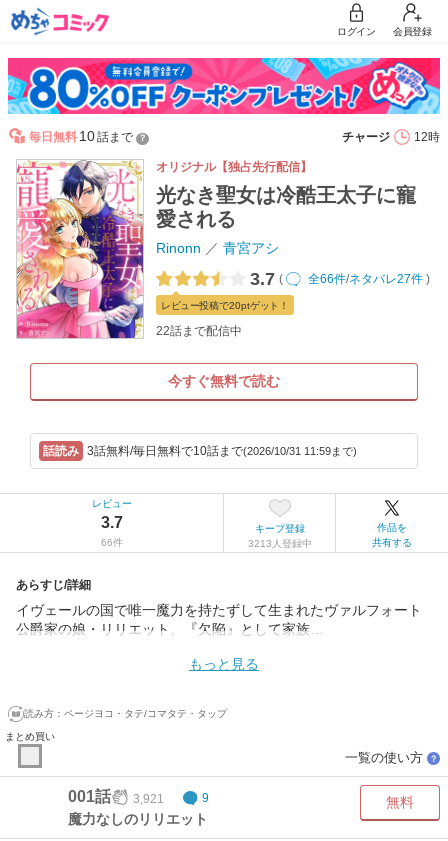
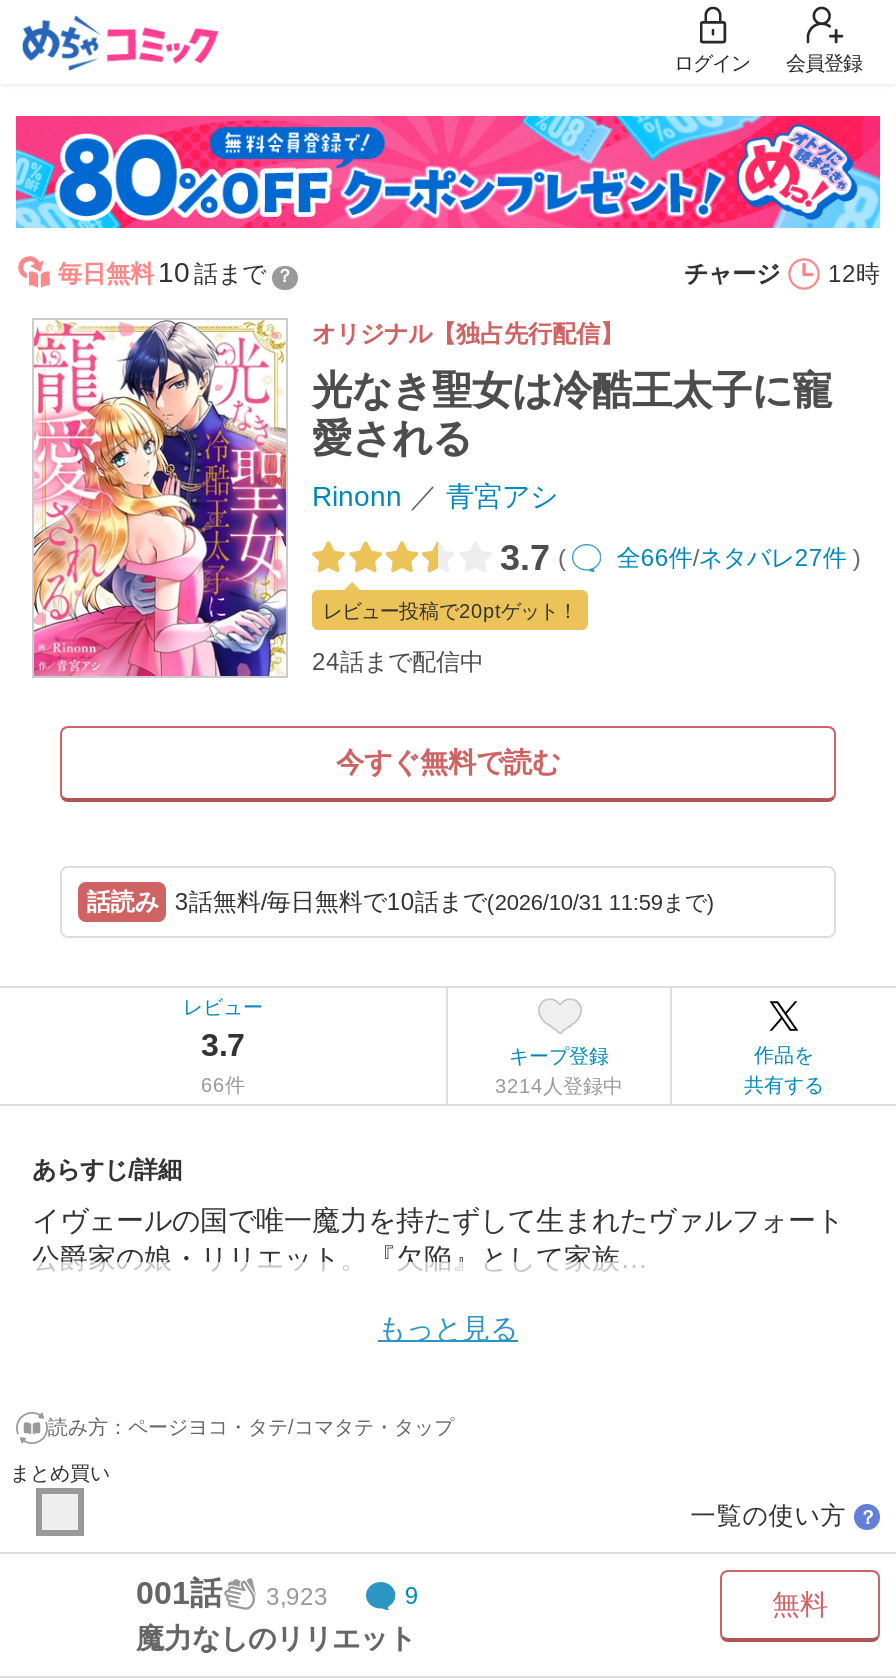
[156,324,242,338] 22話まで配信中 -> [312,648,484,676] 24話まで配信中
[247,538,311,549] 3213人登録中 -> [495,1076,623,1098] 3214人登録中
[68,788,164,805] 001話 3,921 -> [136,1577,328,1611] 001話 3,923

